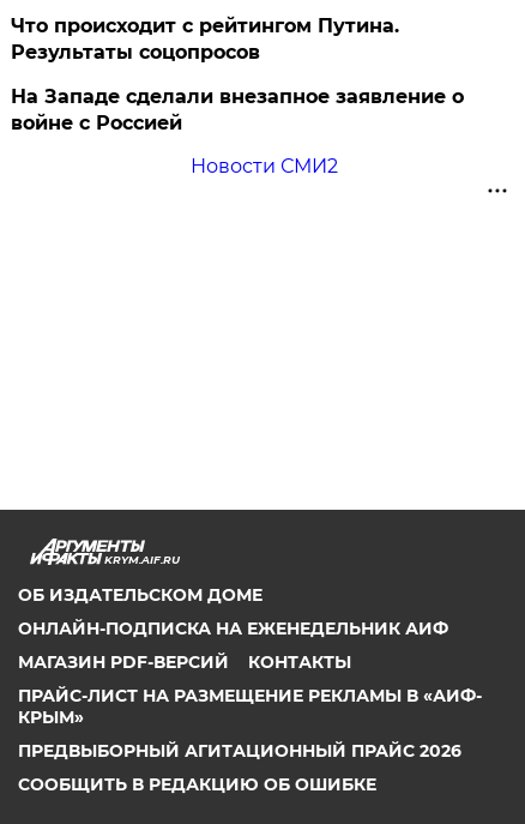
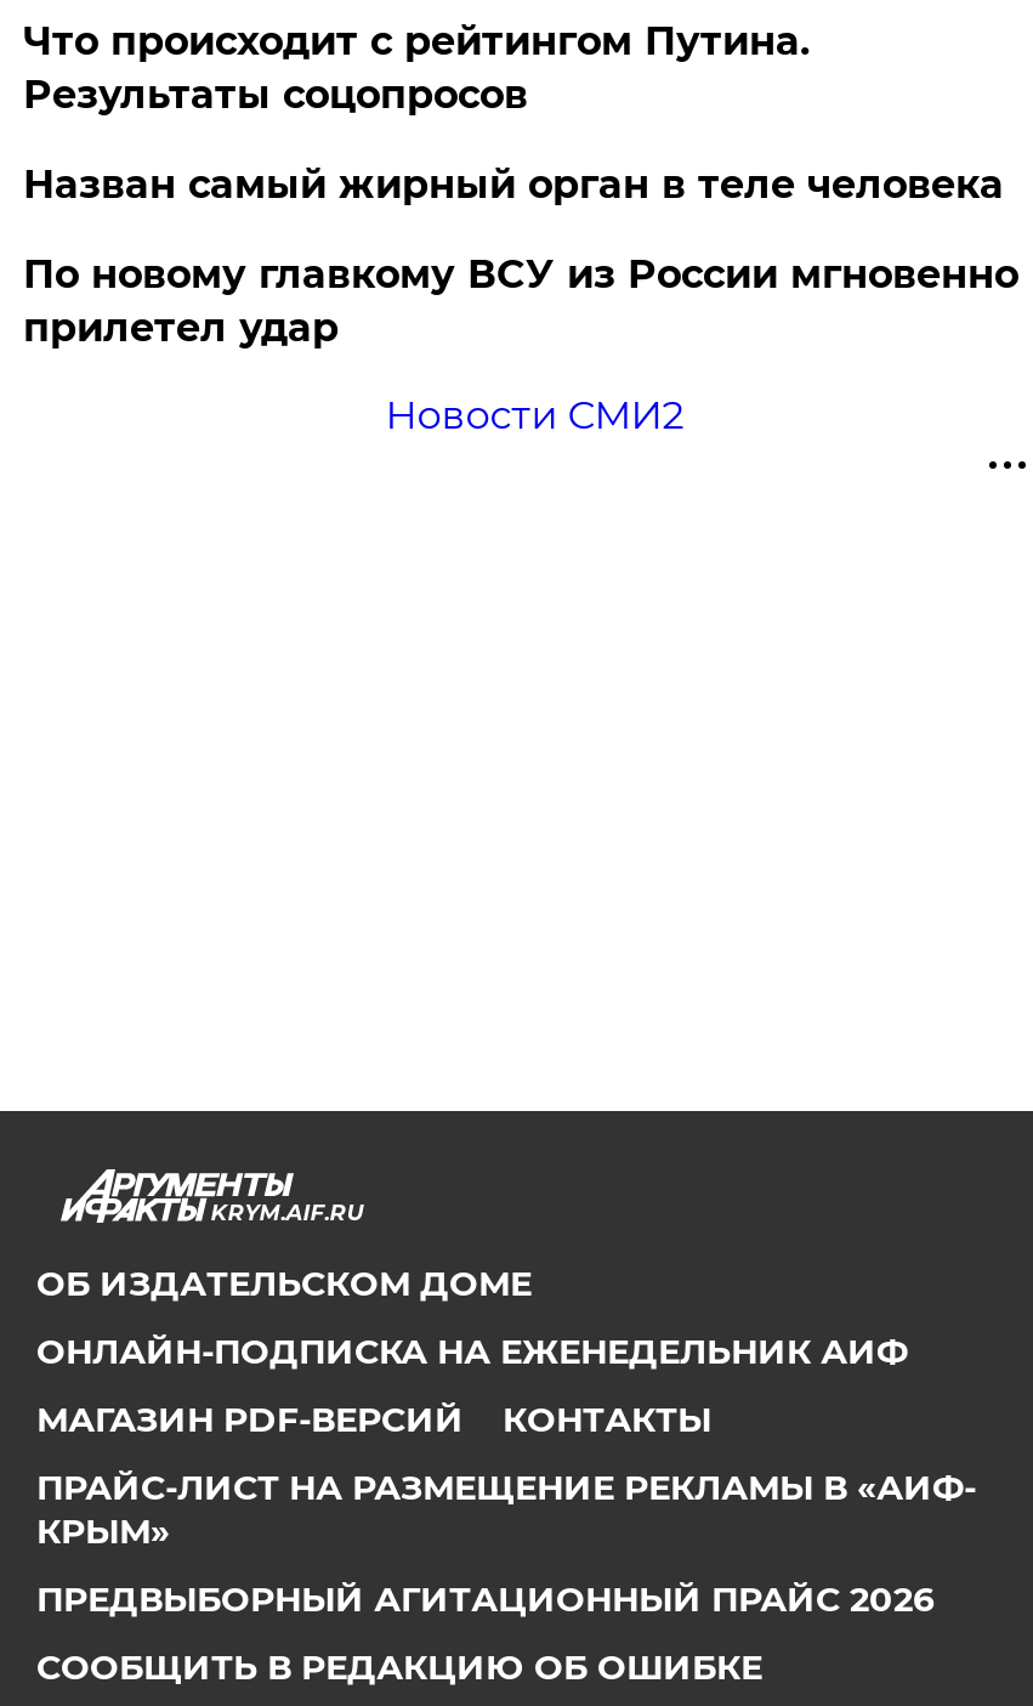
[11,85,464,134] На Западе сделали внезапное заявление о | войне с Россией -> [23,161,1018,351] Назван самый жирный орган в теле человека | По новому главкому ВСУ из России мгновенно | прилетел удар

